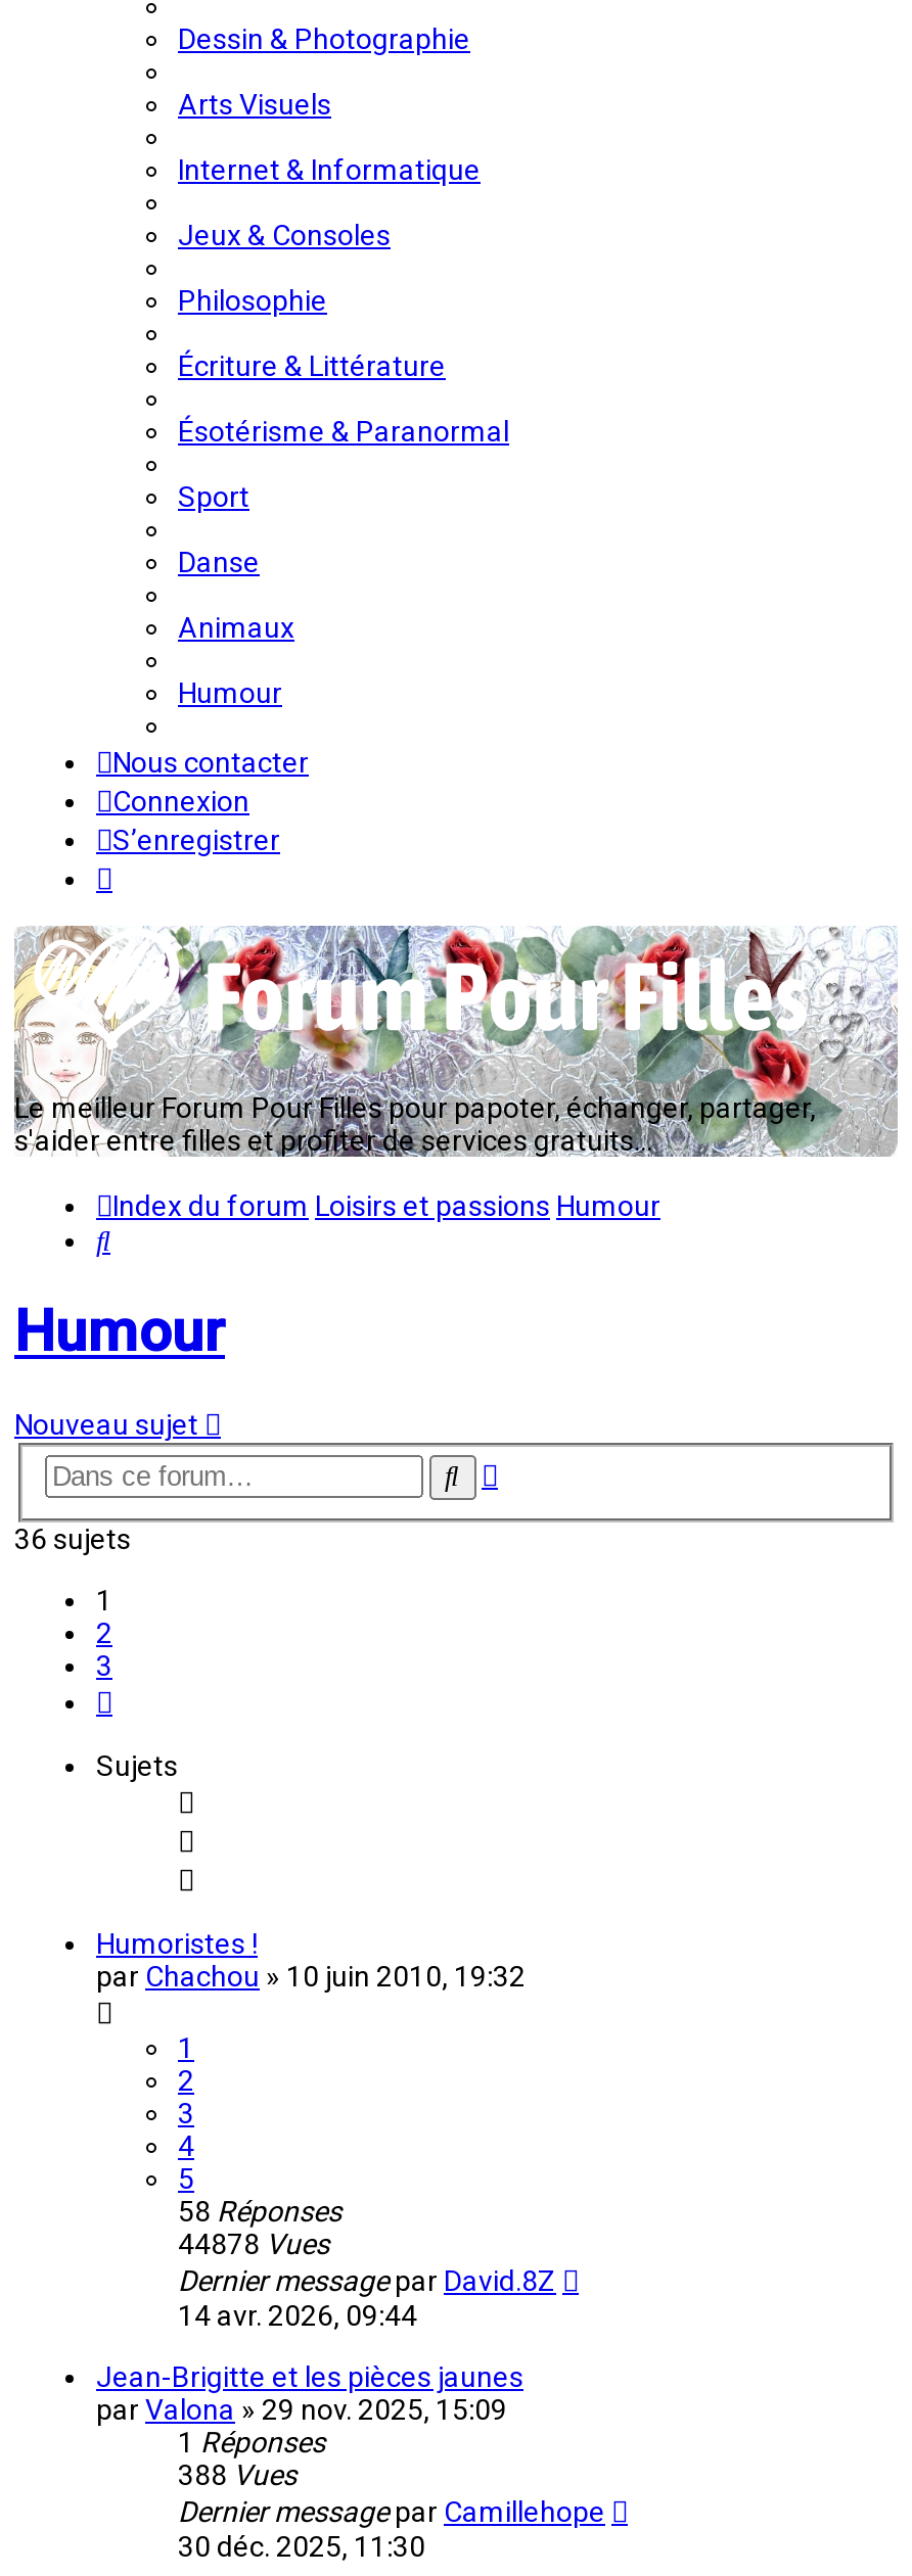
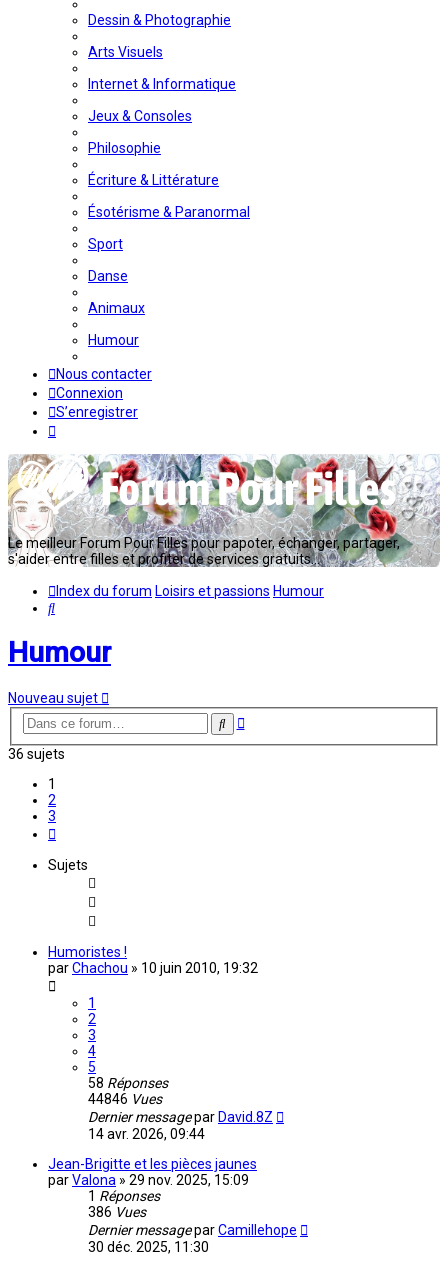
[178,2228,329,2260] 44878 Vues -> [88,1091,162,1107] 44846 Vues
[178,2459,297,2491] 388 Vues -> [88,1204,146,1220] 386 Vues

